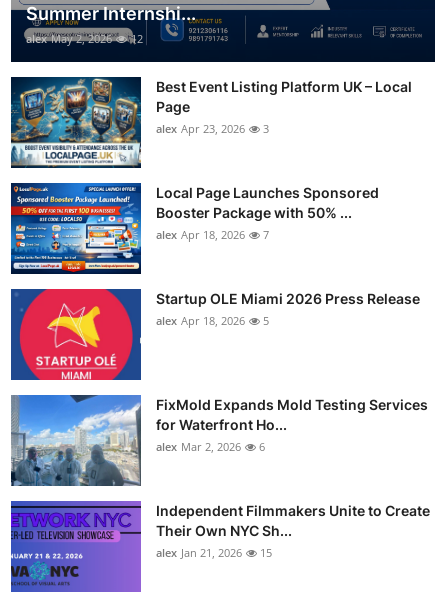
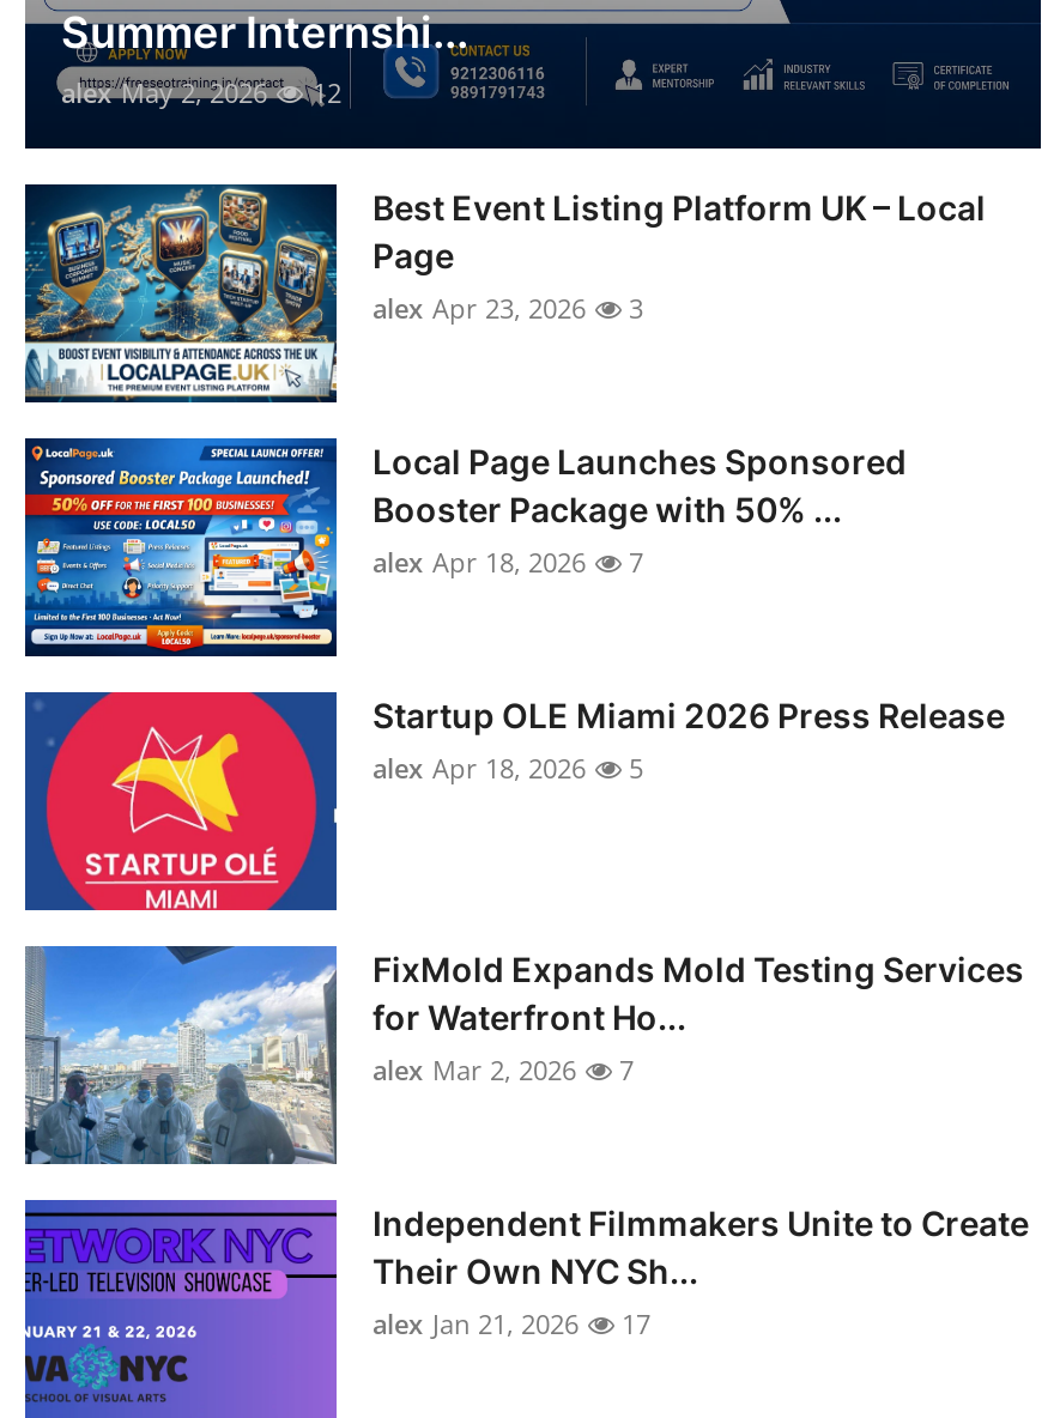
[156,439,265,454] alex Mar 2, 2026 6 -> [372,1052,634,1087] alex Mar 2, 2026 7
[156,545,272,560] alex Jan 21, 2026 15 -> [372,1305,650,1341] alex Jan 21, 2026 17

